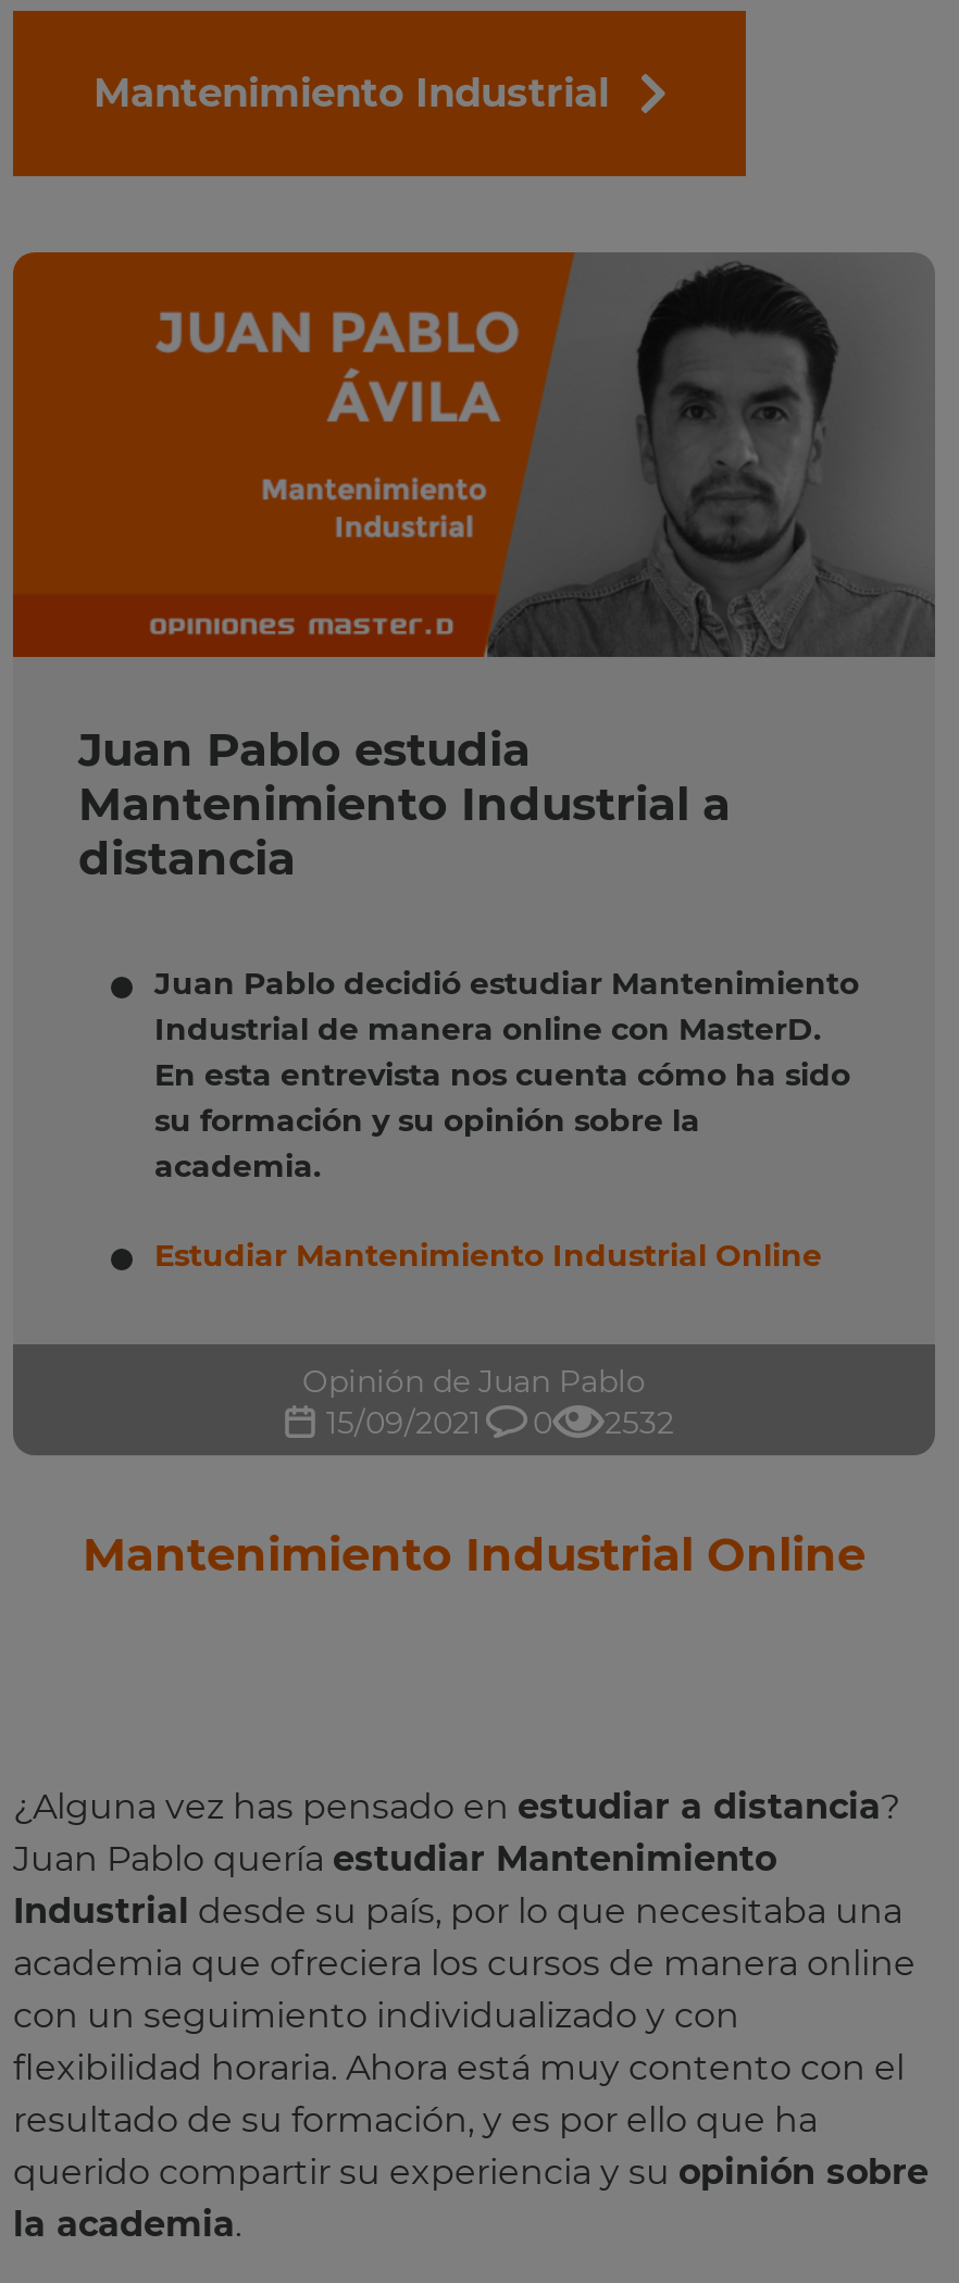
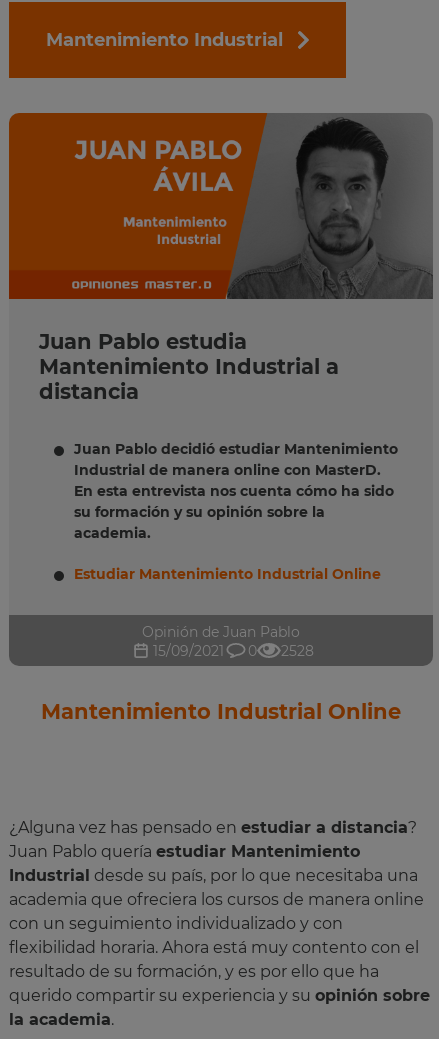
[605,1402,674,1441] 2532 -> [280,641,313,659] 2528

